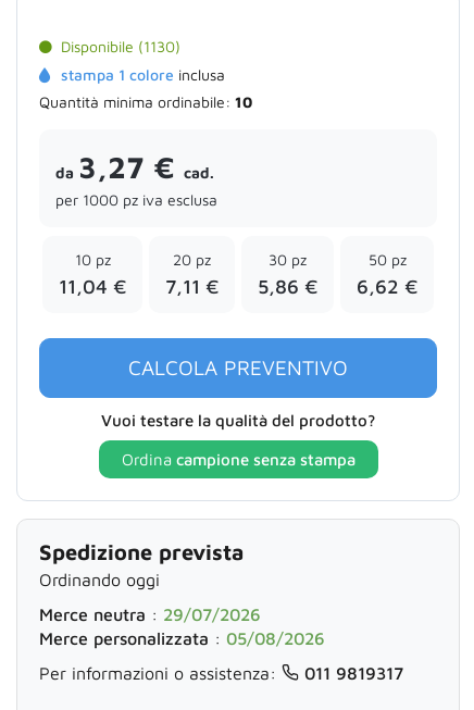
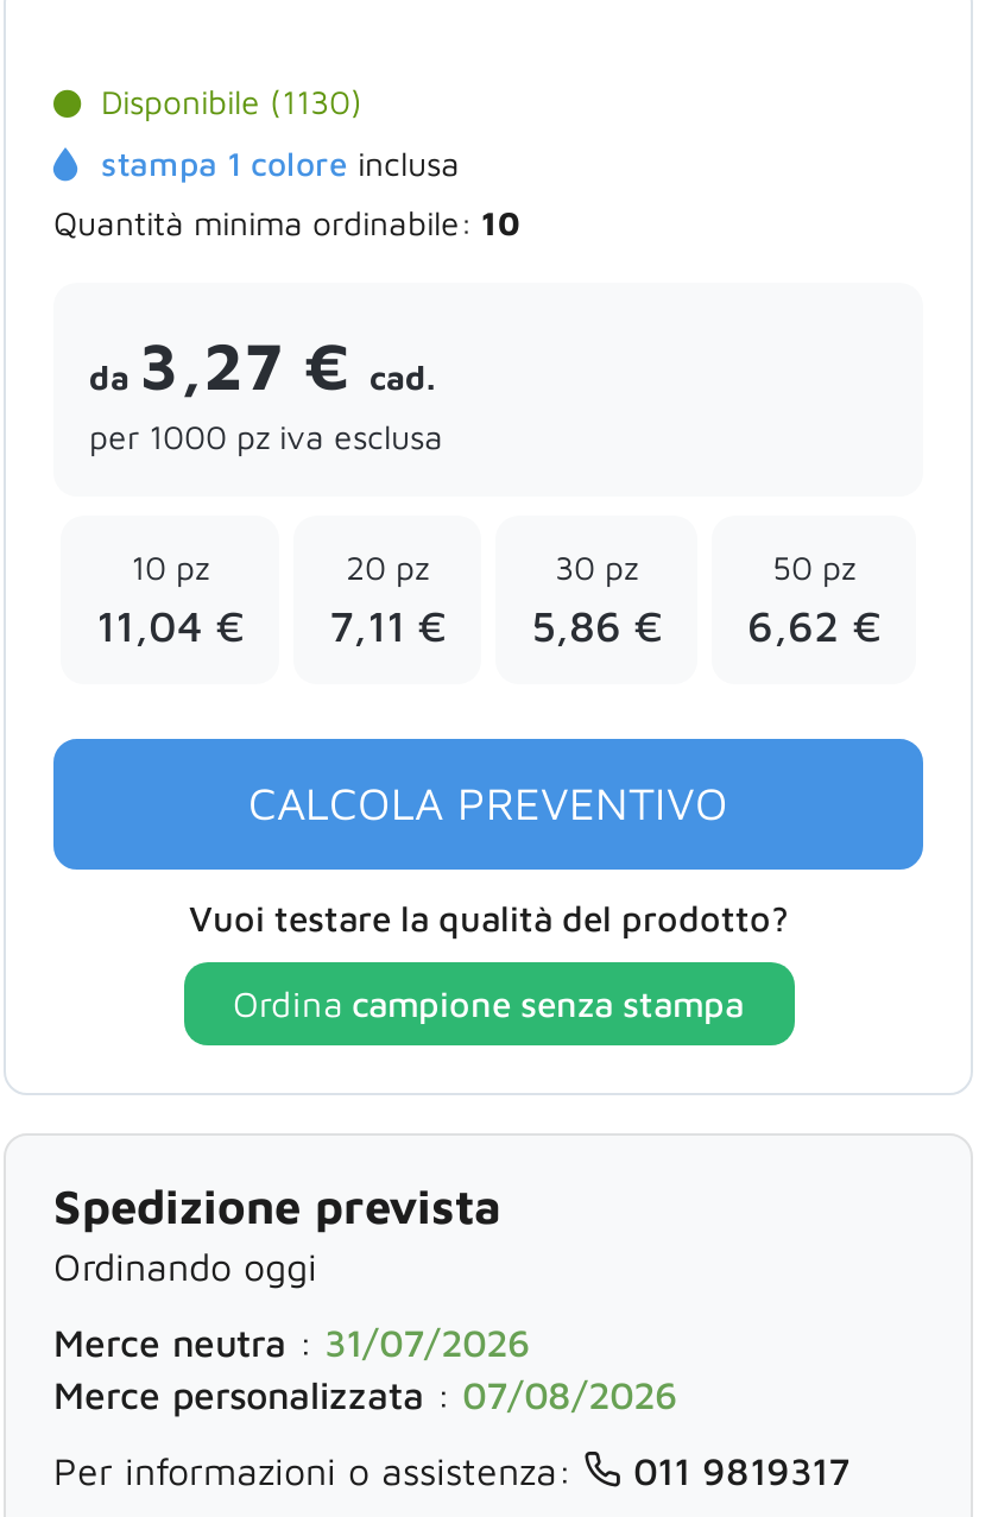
[39,605,261,625] Merce neutra: 29/07/2026 -> [53,1322,531,1365] Merce neutra: 31/07/2026
[39,629,325,649] Merce personalizzata: 05/08/2026 -> [53,1374,678,1417] Merce personalizzata: 07/08/2026

